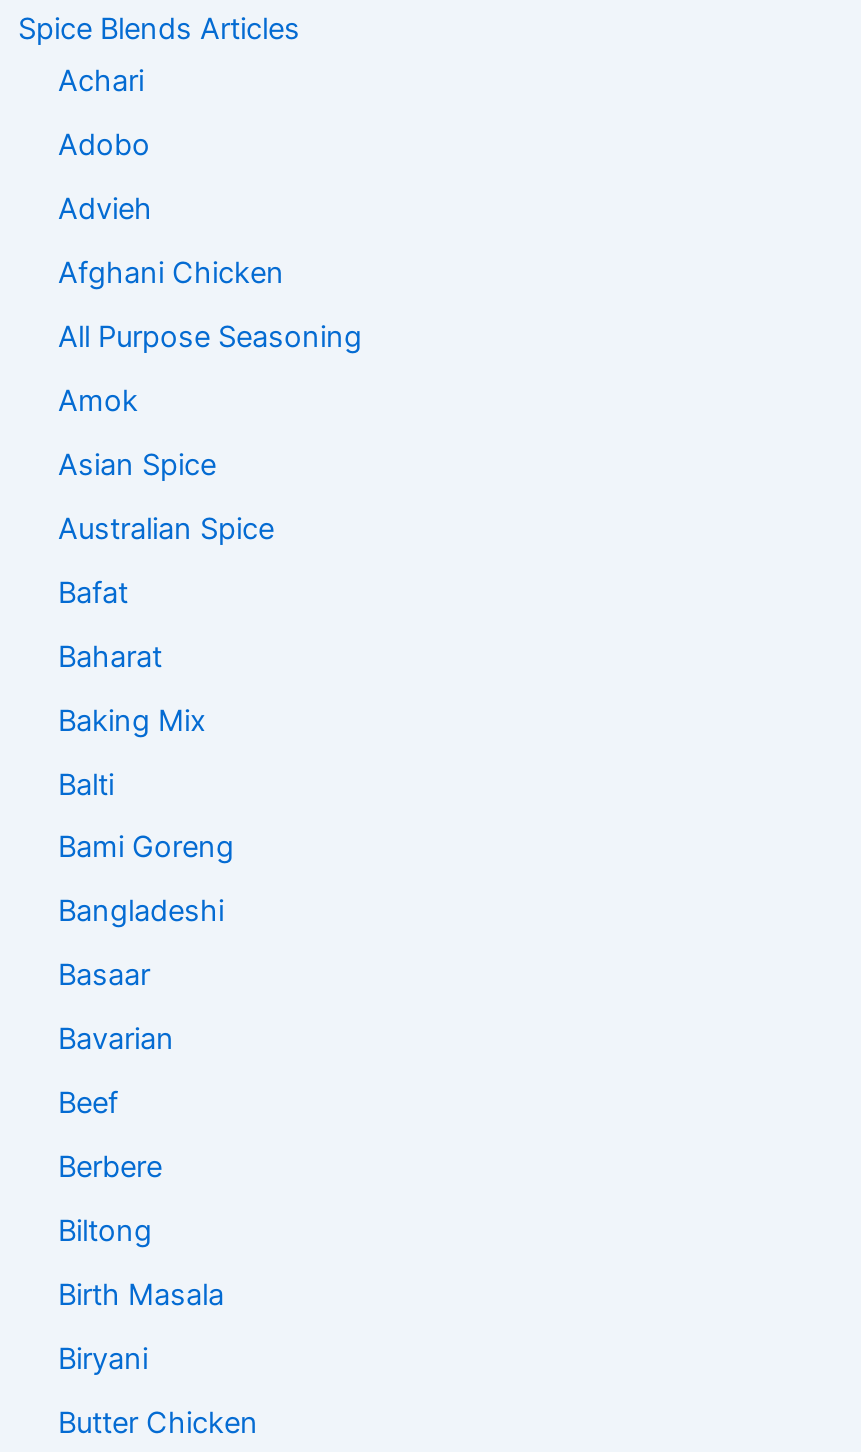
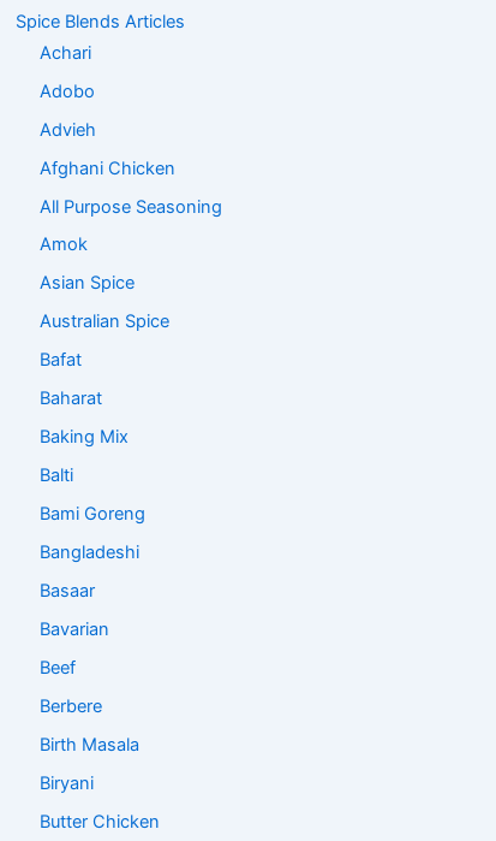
[58,1213,152,1249] Biltong -> none

